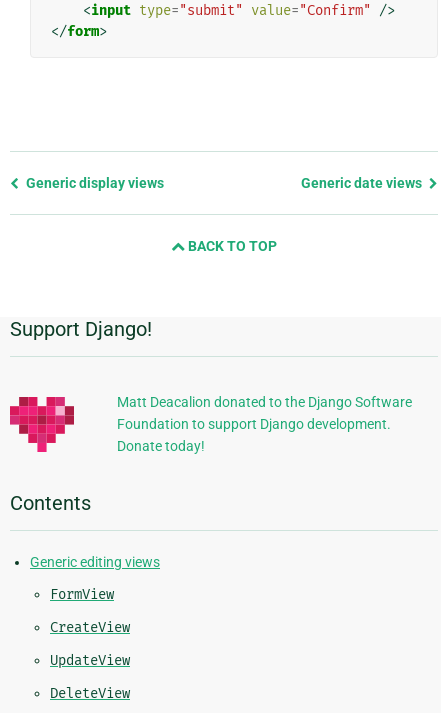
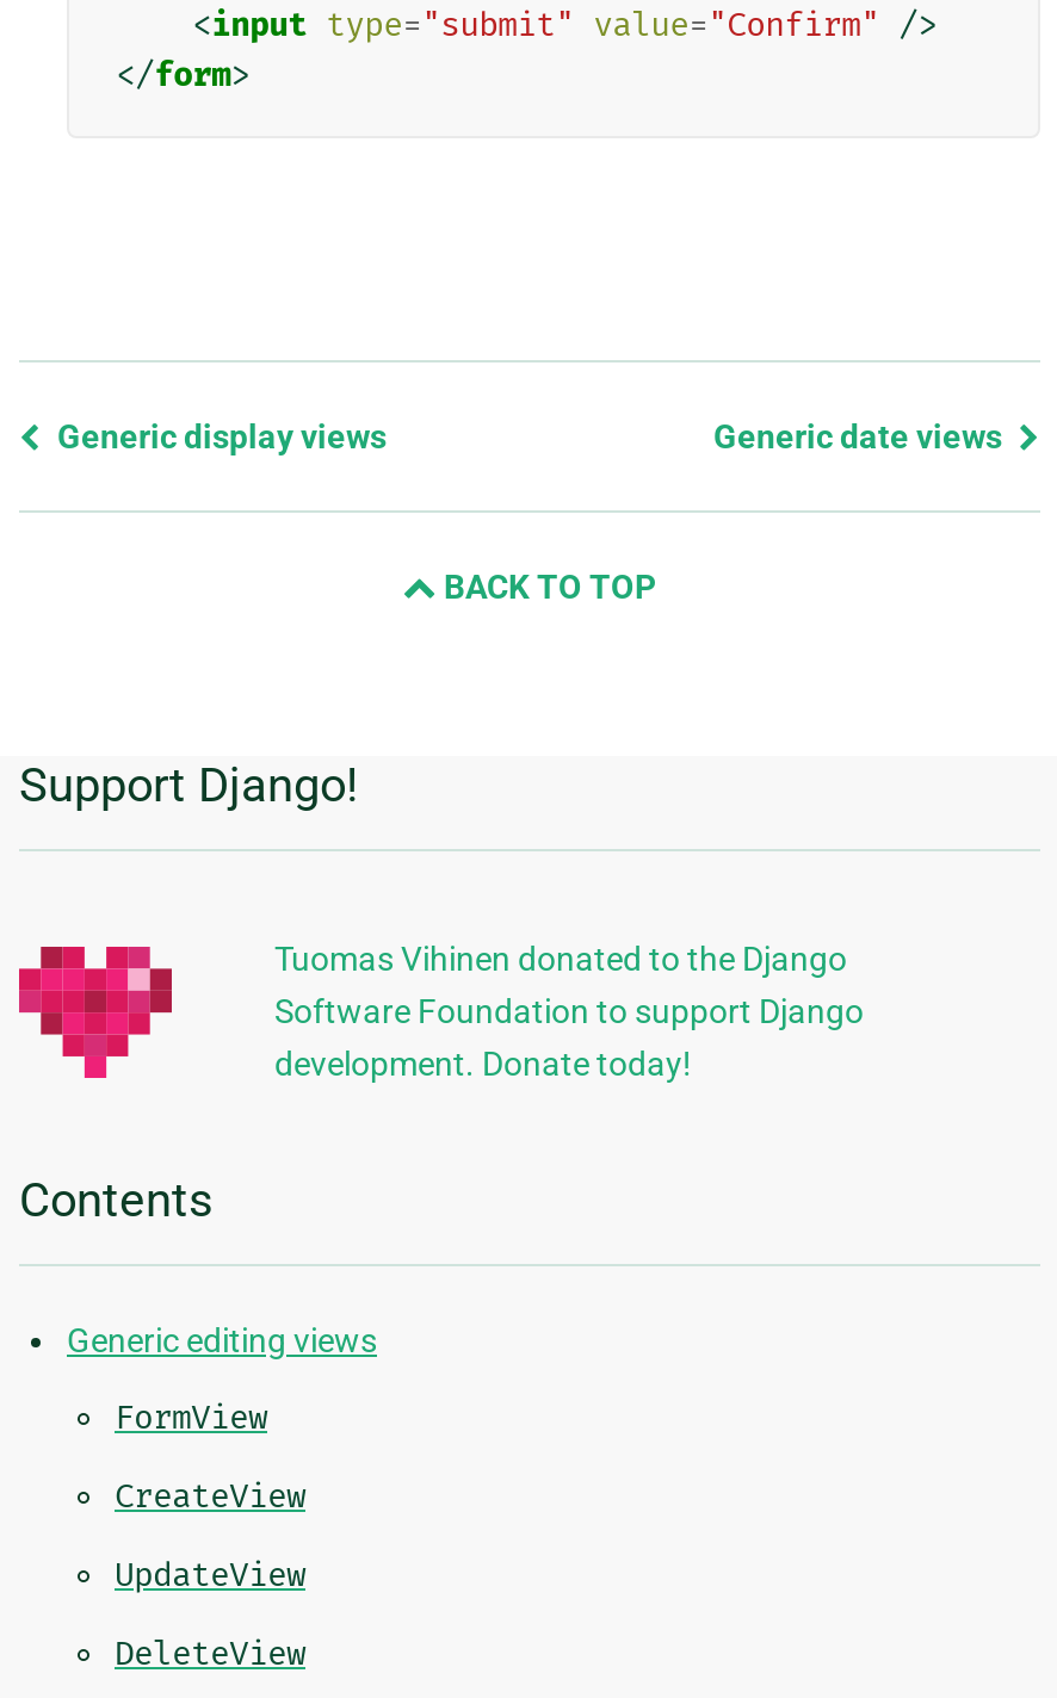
[117,394,412,454] Matt Deacalion donated to the Django Software | Foundation to support Django development. | Donate today! -> [274,940,864,1083] Tuomas Vihinen donated to the Django | Software Foundation to support Django | development. Donate today!

